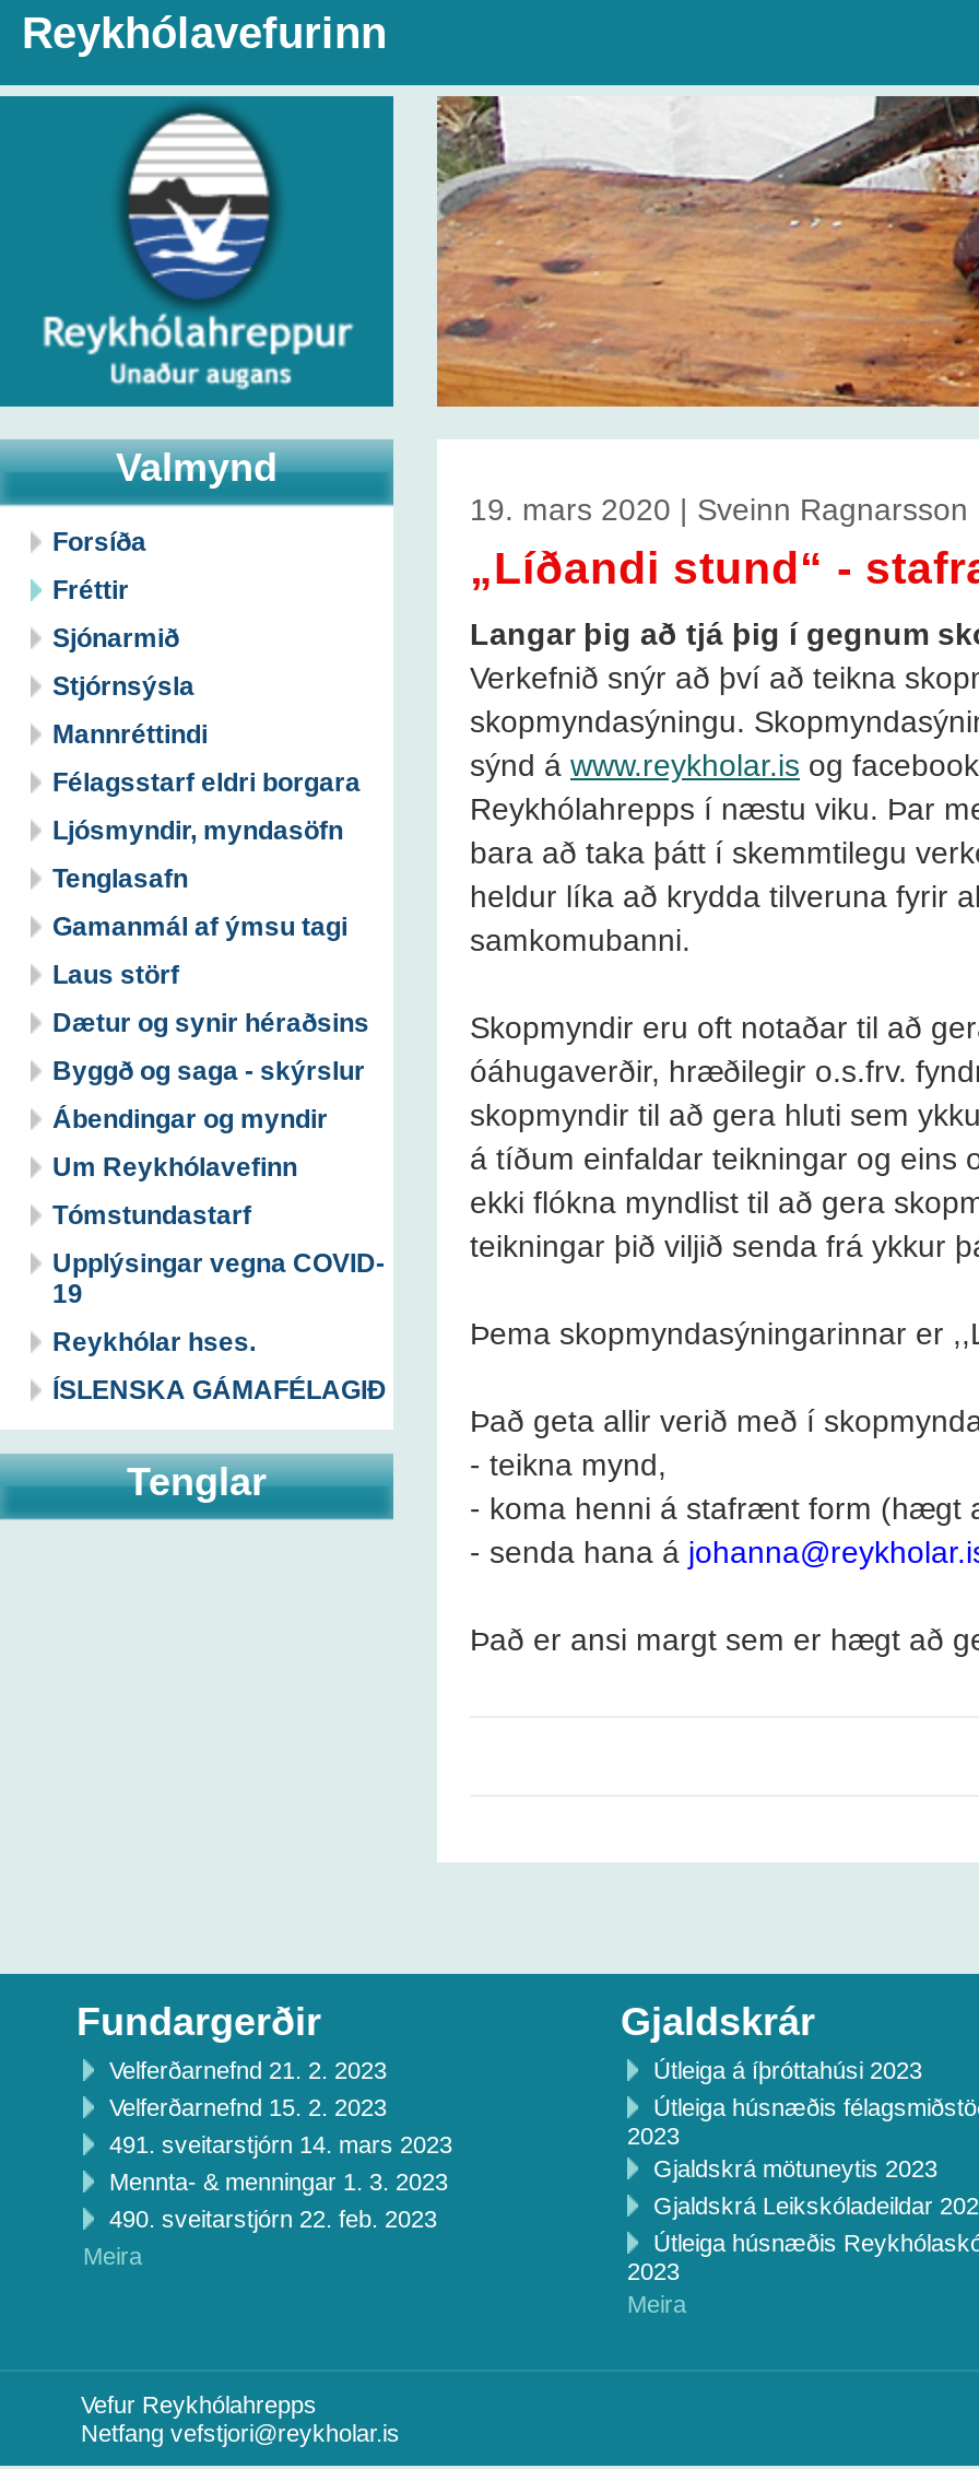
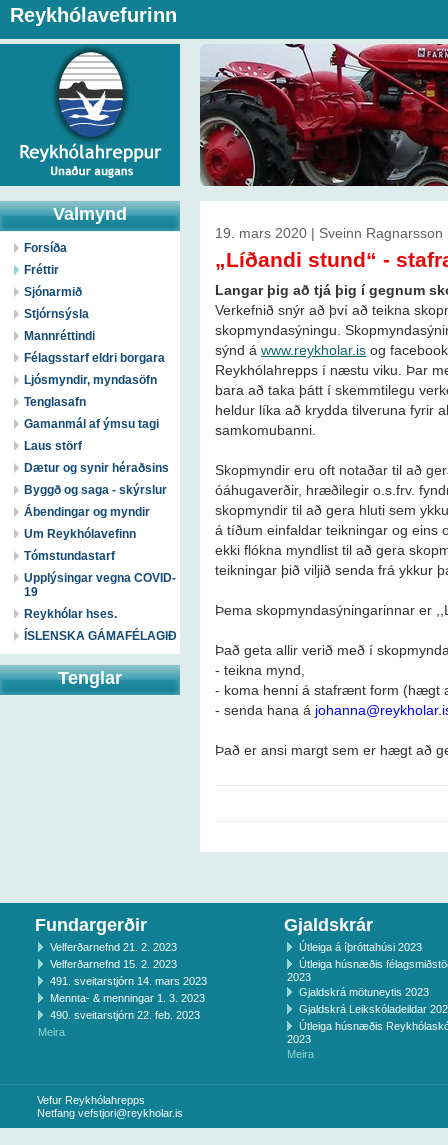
[435,94,972,409] [image] -> [199,43,445,187] [image]

